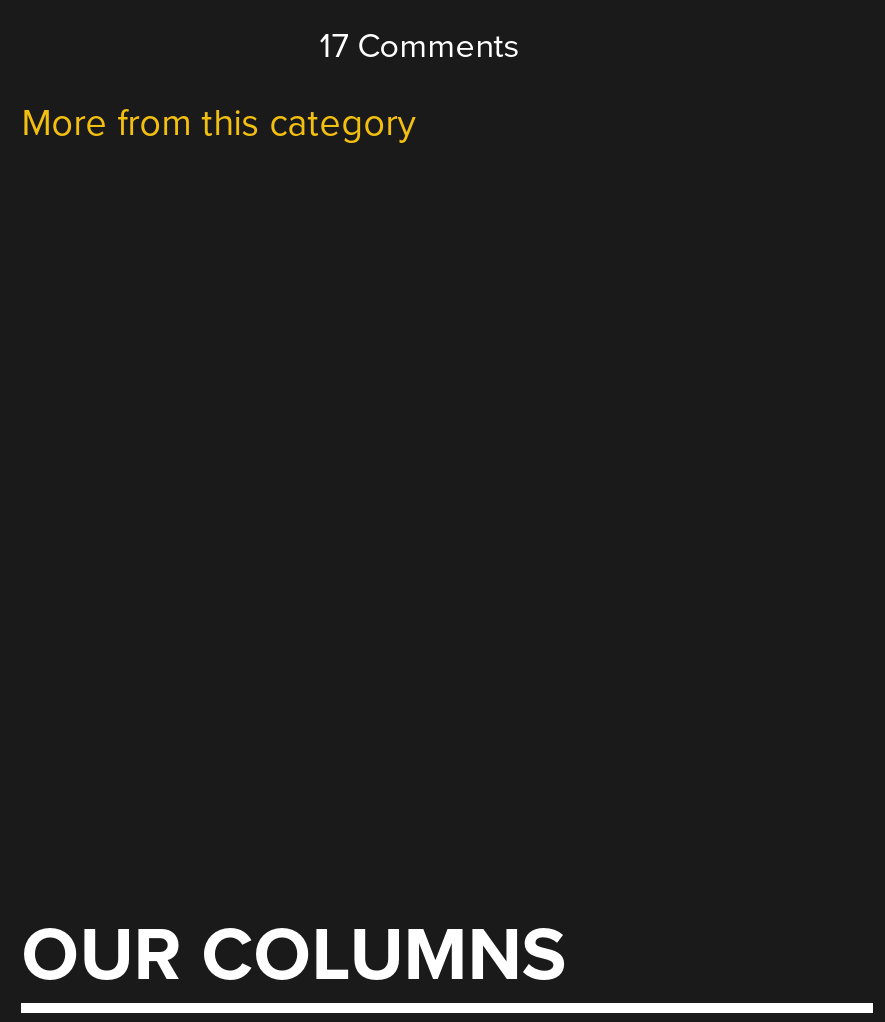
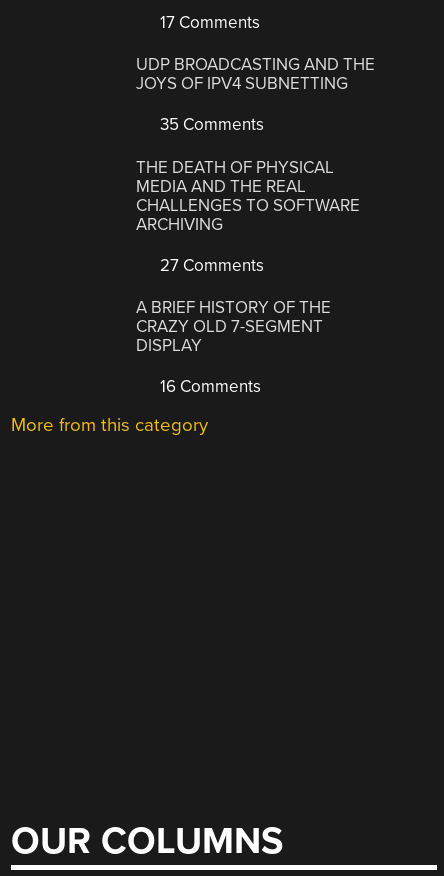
none -> [136,54,375,397] UDP BROADCASTING AND THE | JOYS OF IPV4 SUBNETTING | 35 Comments | THE DEATH OF PHYSICAL | MEDIA AND THE REAL | CHALLENGES TO SOFTWARE | ARCHIVING | 27 Comments | A BRIEF HISTORY OF THE | CRAZY OLD 7-SEGMENT | DISPLAY | 16 Comments

